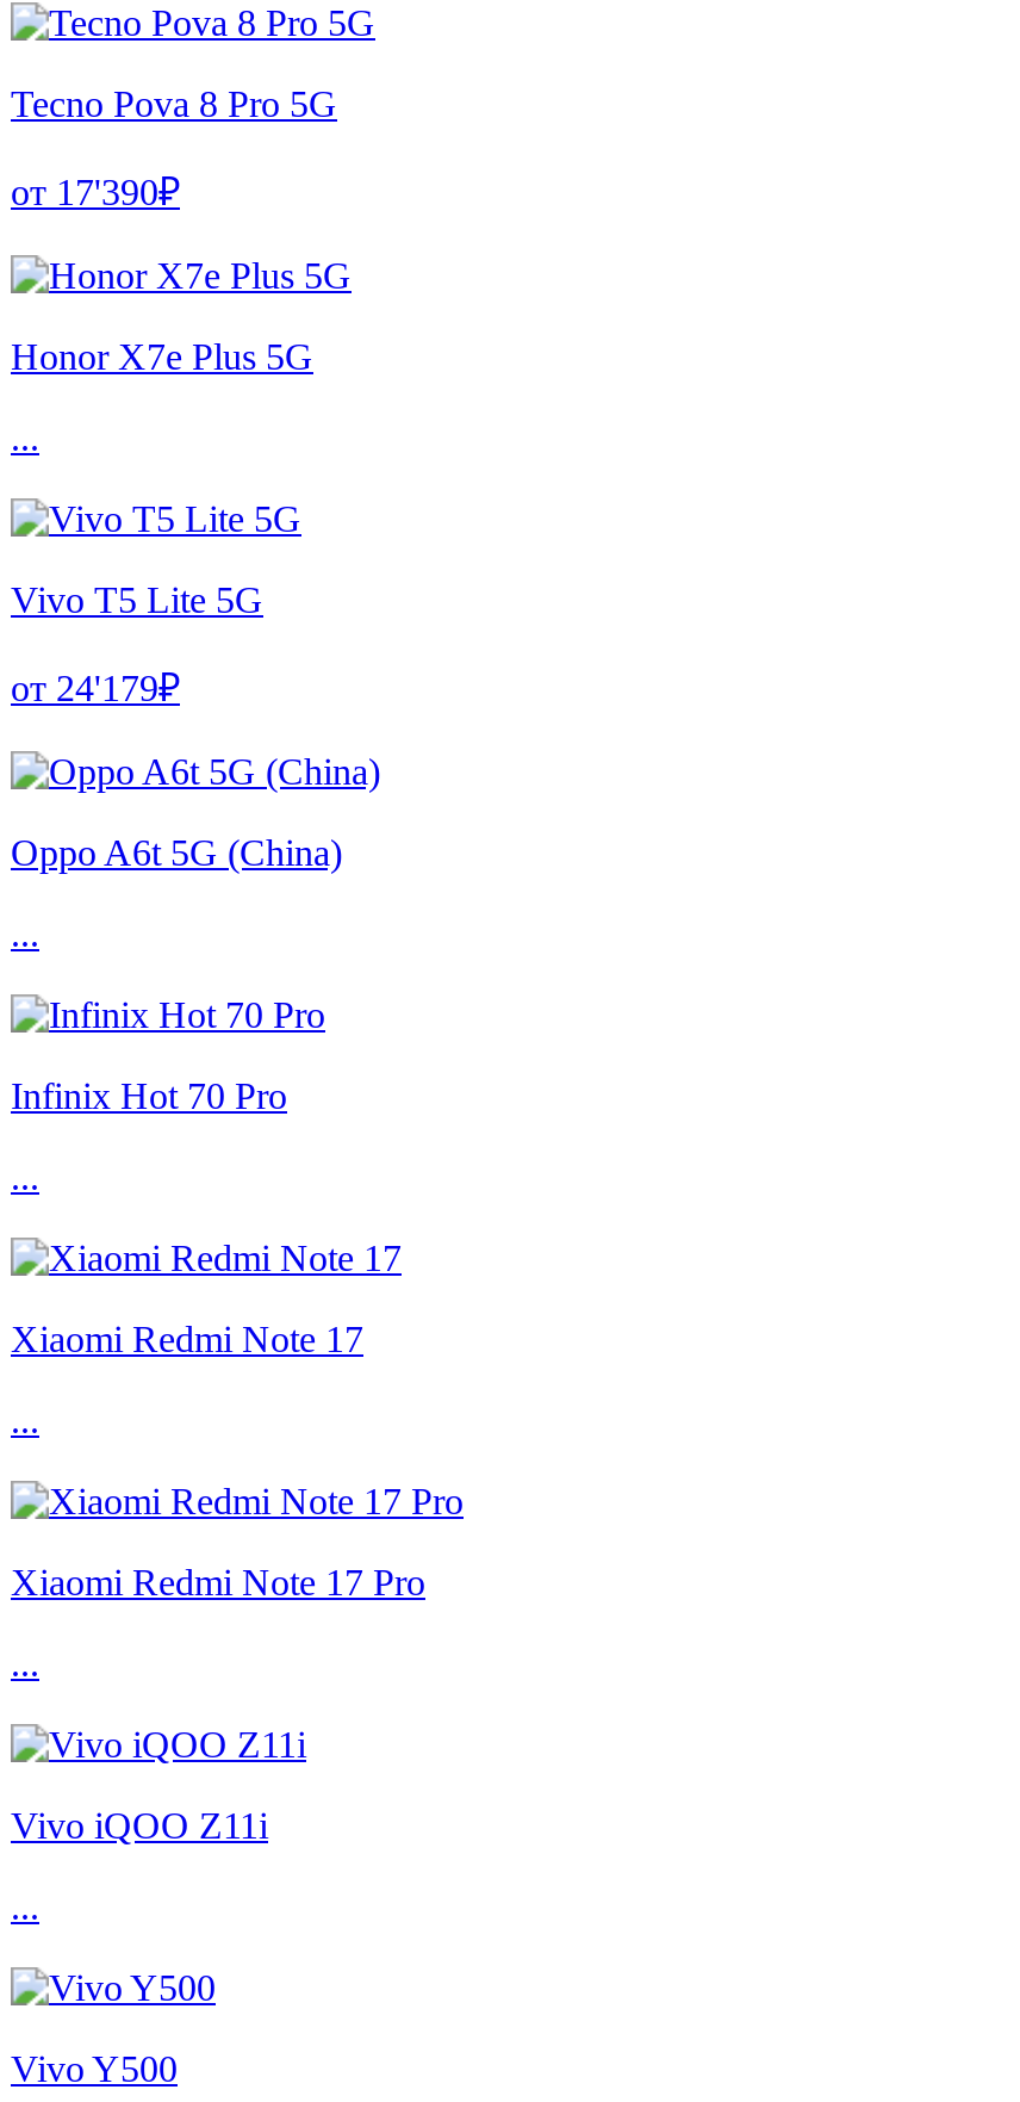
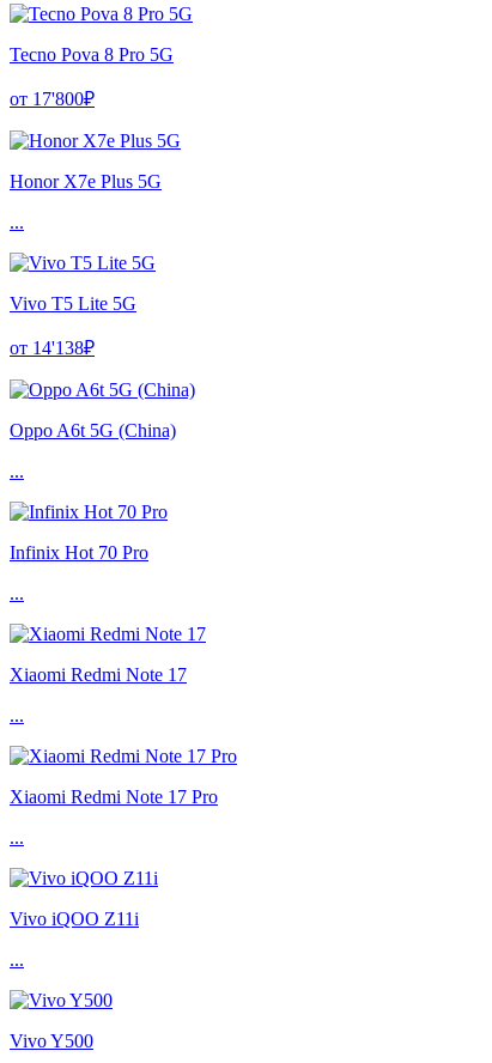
[11,173,180,213] от 17'390₽ -> [10,89,95,109] от 17'800₽
[11,669,180,709] от 24'179₽ -> [10,338,95,358] от 14'138₽

